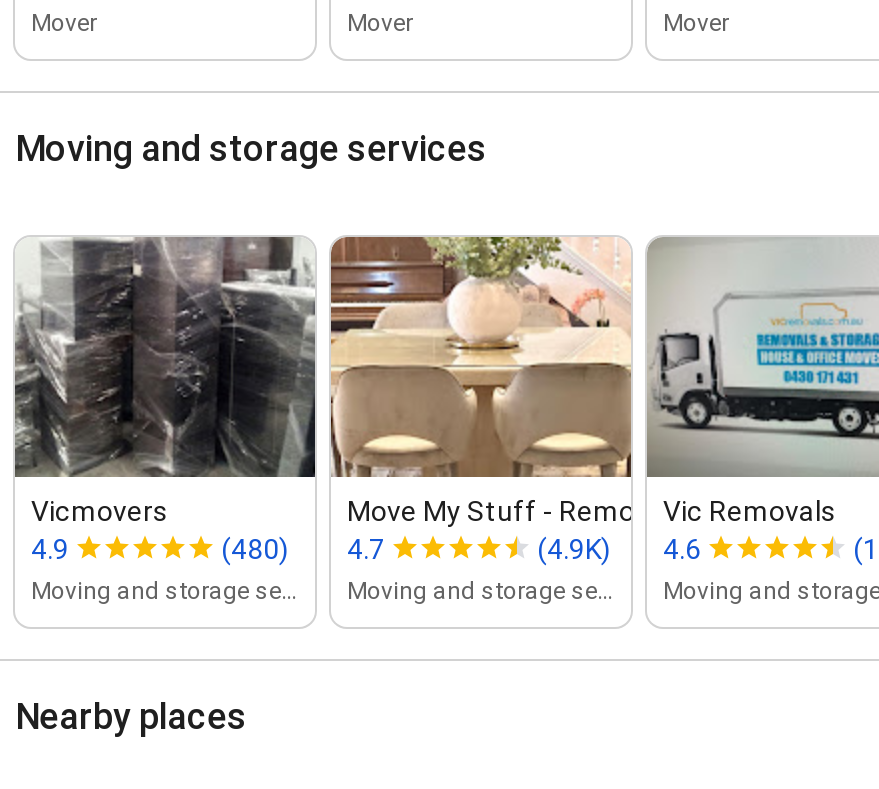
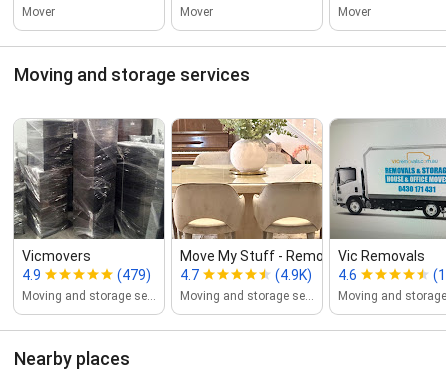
[221,532,385,564] (480) 4.7 -> [117,267,199,283] (479) 4.7

